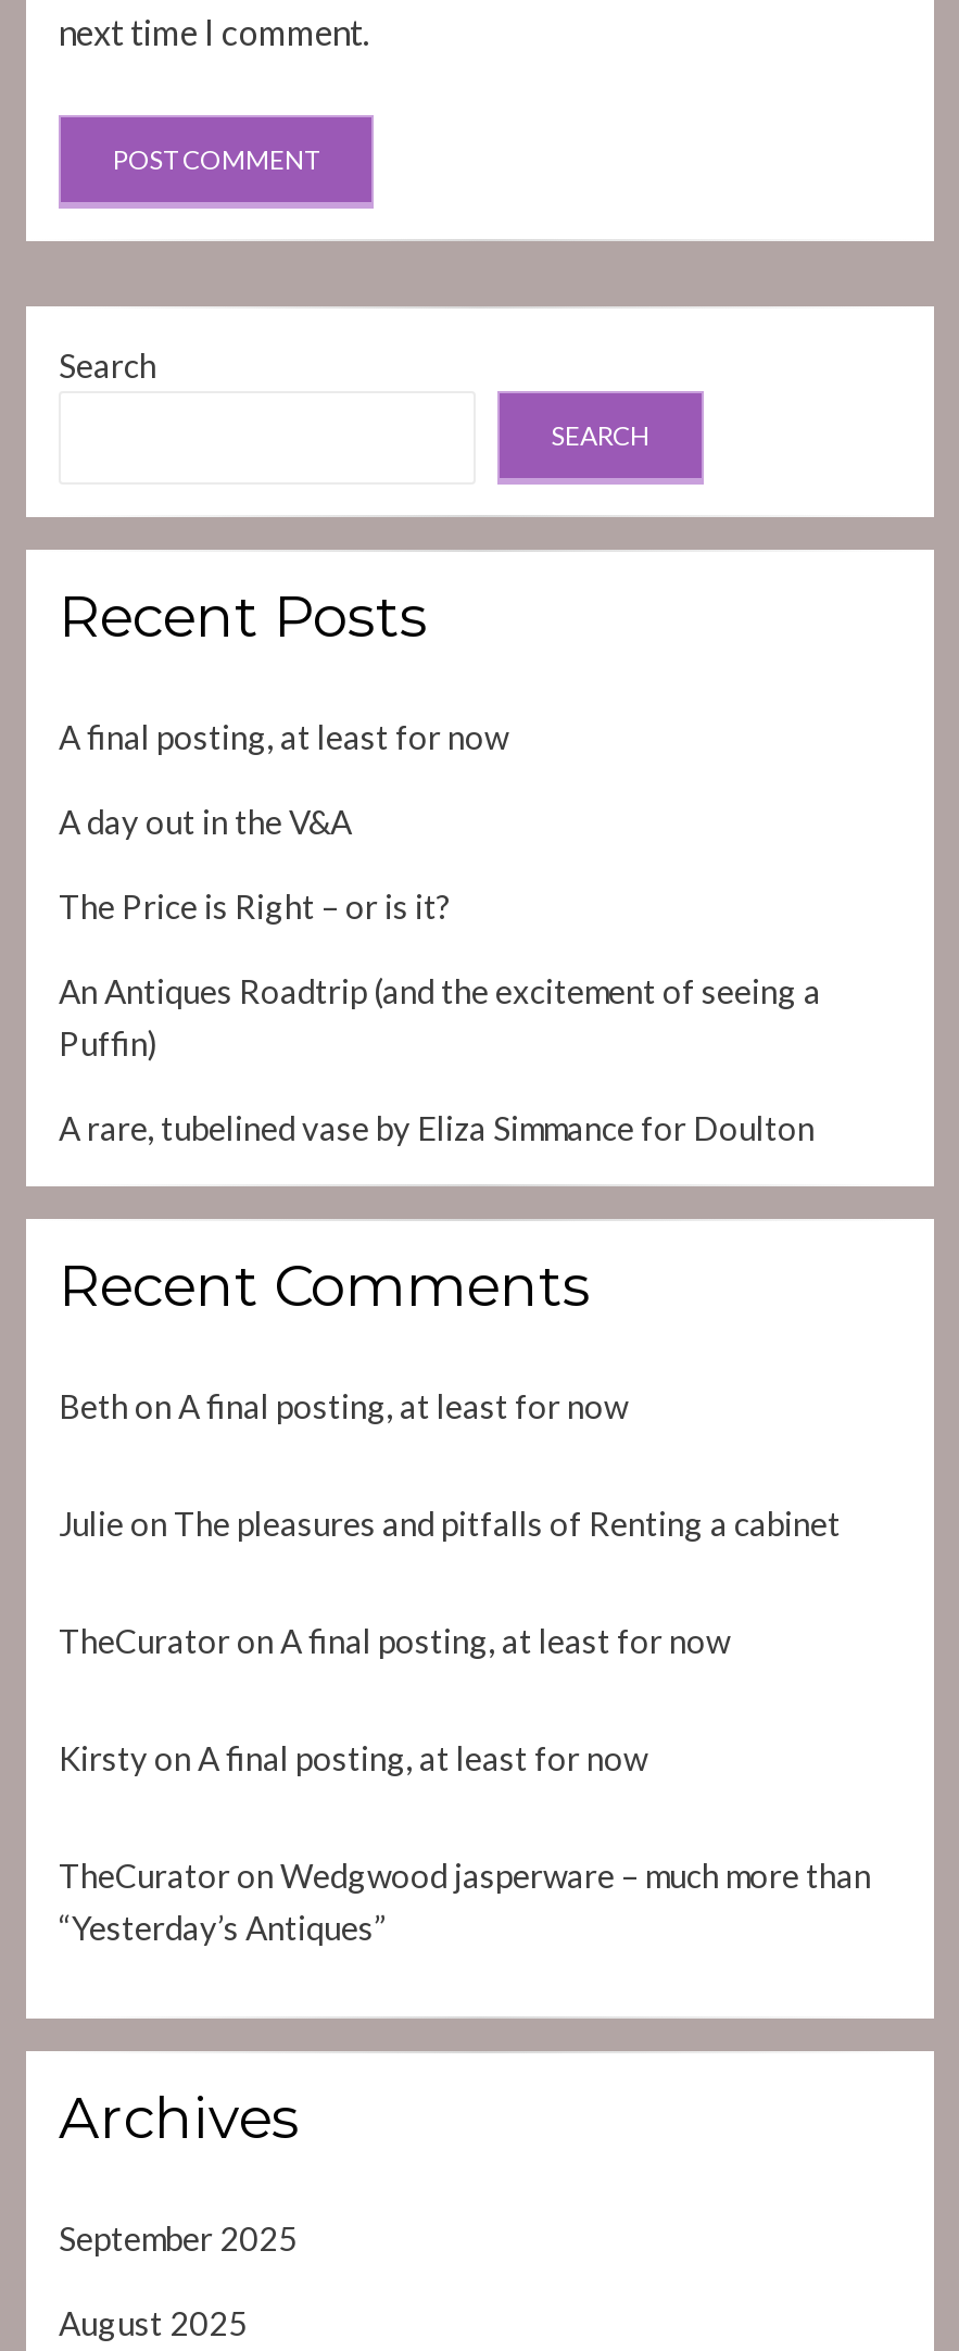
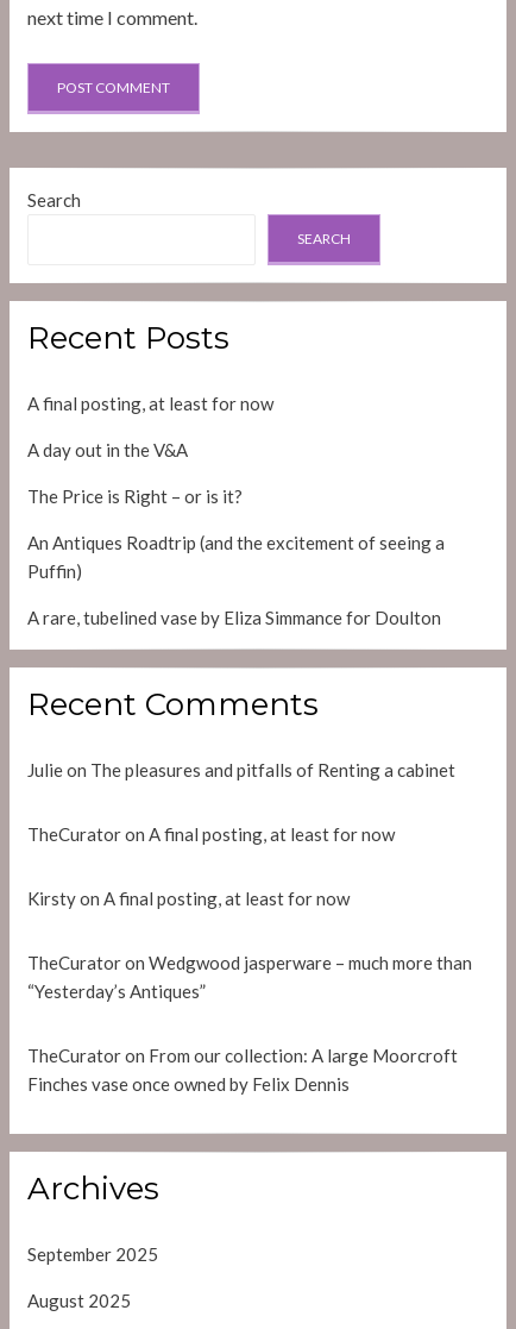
[59,1385,628,1424] Beth on A final posting, at least for now -> none
moved [59,1503,871,1946] -> [27,759,472,1002]: Julie on The pleasures and pitfalls of Renting a cabinet | TheCurator on A final posting, at least for now | Kirsty on A final posting, at least for now | TheCurator on Wedgwood jasperware – much more than | “Yesterday’s Antiques”
none -> [27,1045,458,1095] TheCurator on From our collection: A large Moorcroft | Finches vase once owned by Felix Dennis

